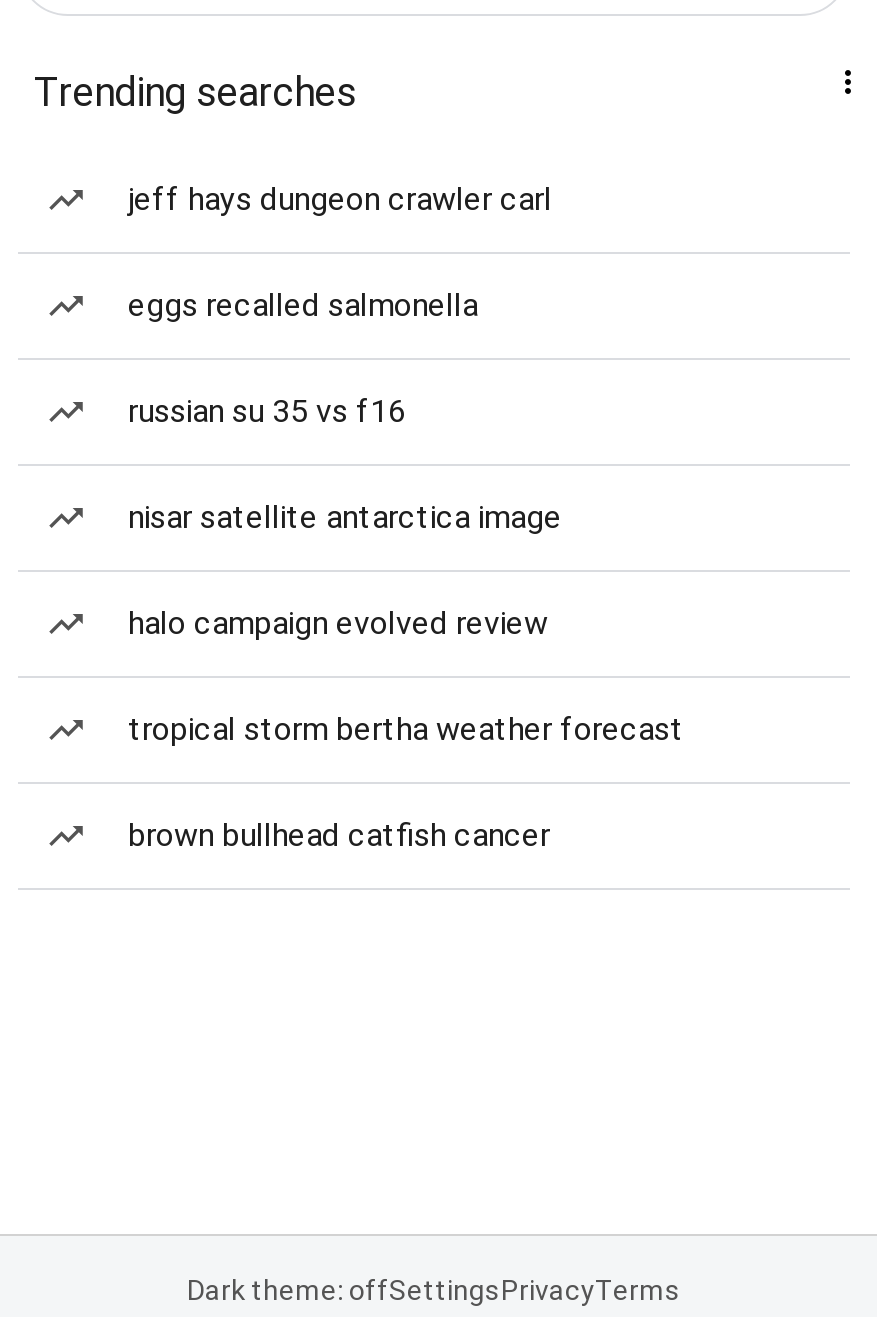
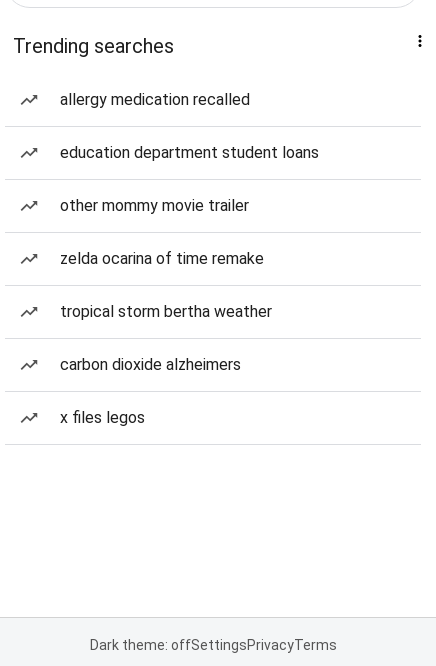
[128,180,552,218] jeff hays dungeon crawler carl -> [60,90,250,109] allergy medication recalled
[128,286,478,324] eggs recalled salmonella -> [60,143,319,162] education department student loans
[128,392,406,430] russian su 35 vs f16 -> [60,196,249,215] other mommy movie trailer
[128,498,562,536] nisar satellite antarctica image -> [60,249,264,268] zelda ocarina of time remake
[128,604,548,642] halo campaign evolved review -> [60,302,272,321] tropical storm bertha weather
[128,710,684,748] tropical storm bertha weather forecast -> [60,355,241,374] carbon dioxide alzheimers
[128,816,550,854] brown bullhead catfish cancer -> [60,408,145,427] x files legos

